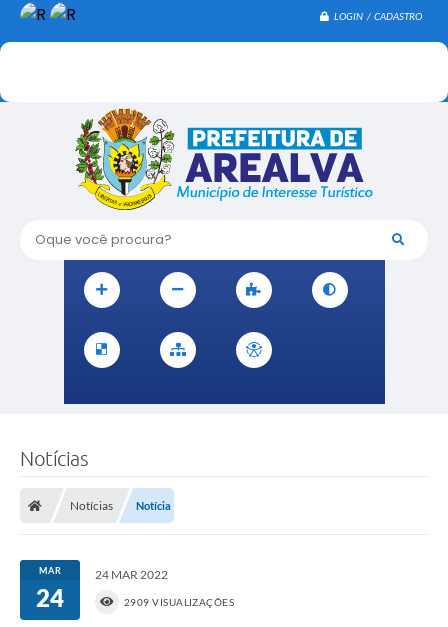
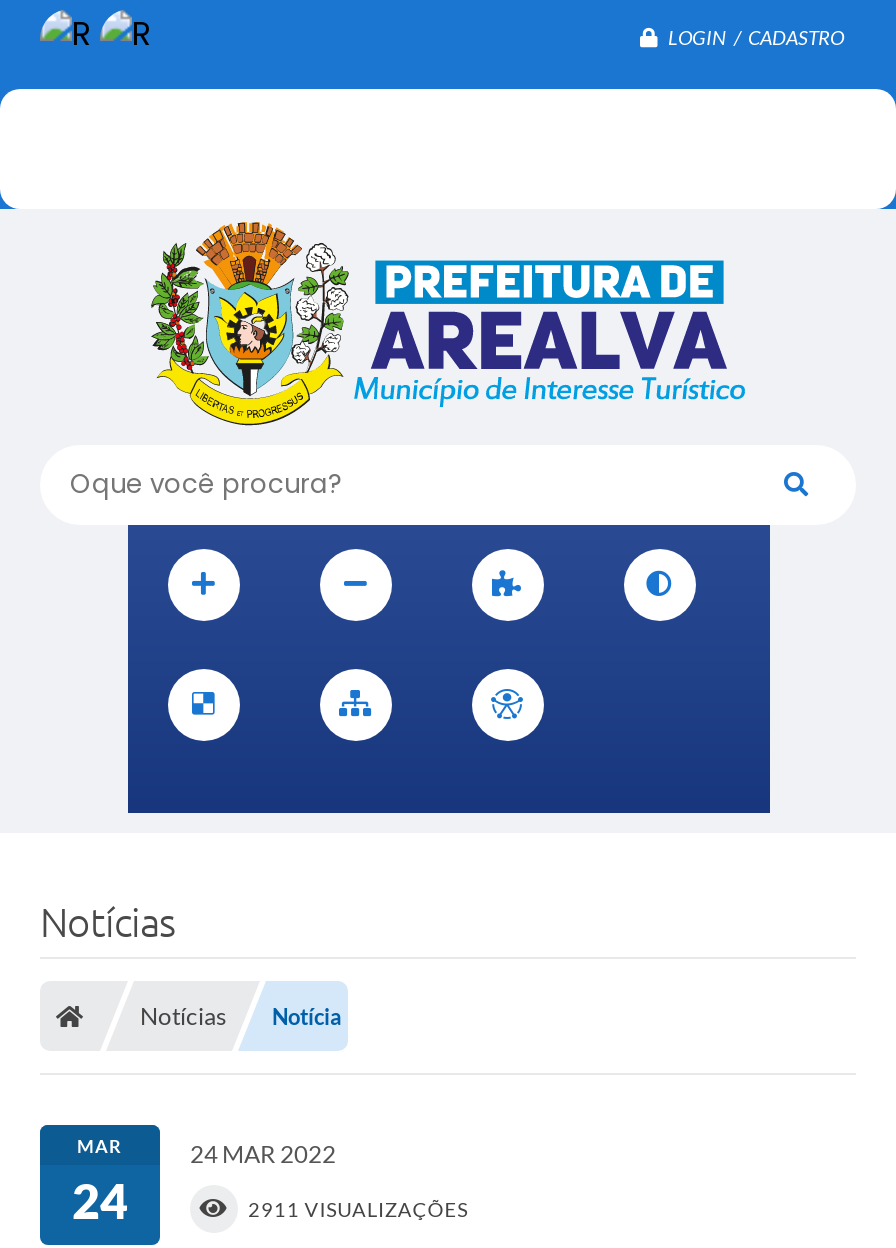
[124,596,234,608] 2909 VISUALIZAÇÕES -> [248,1198,468,1222] 2911 VISUALIZAÇÕES

